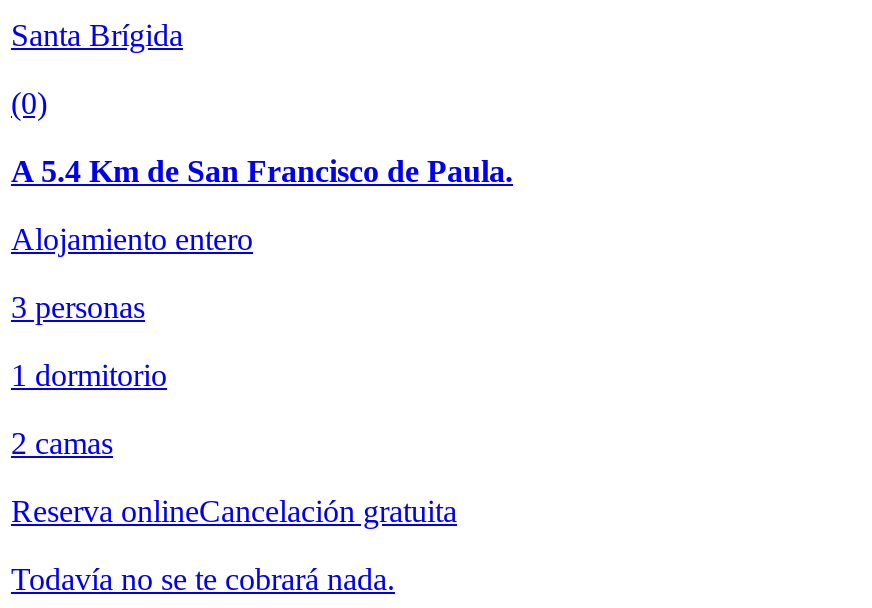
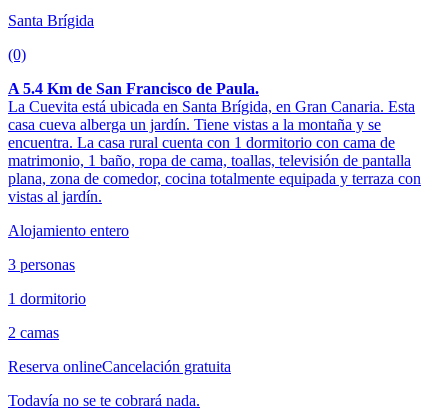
none -> [8,98,421,205] La Cuevita está ubicada en Santa Brígida, en Gran Canaria. Esta | casa cueva alberga un jardín. Tiene vistas a la montaña y se | encuentra. La casa rural cuenta con 1 dormitorio con cama de | matrimonio, 1 baño, ropa de cama, toallas, televisión de pantalla | plana, zona de comedor, cocina totalmente equipada y terraza con | vistas al jardín.

